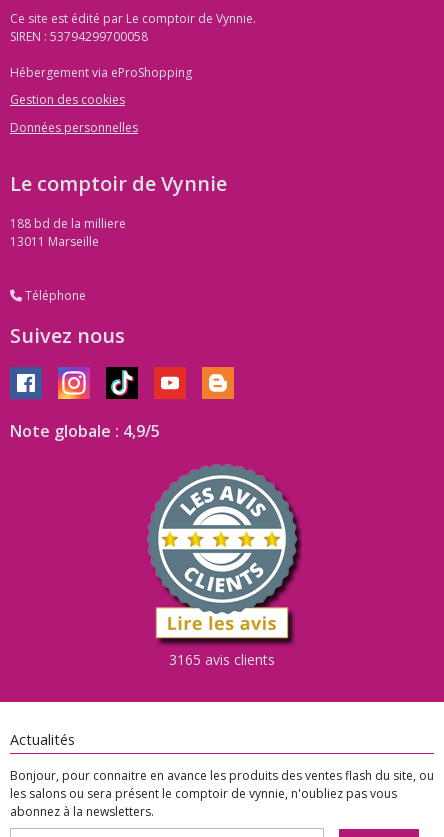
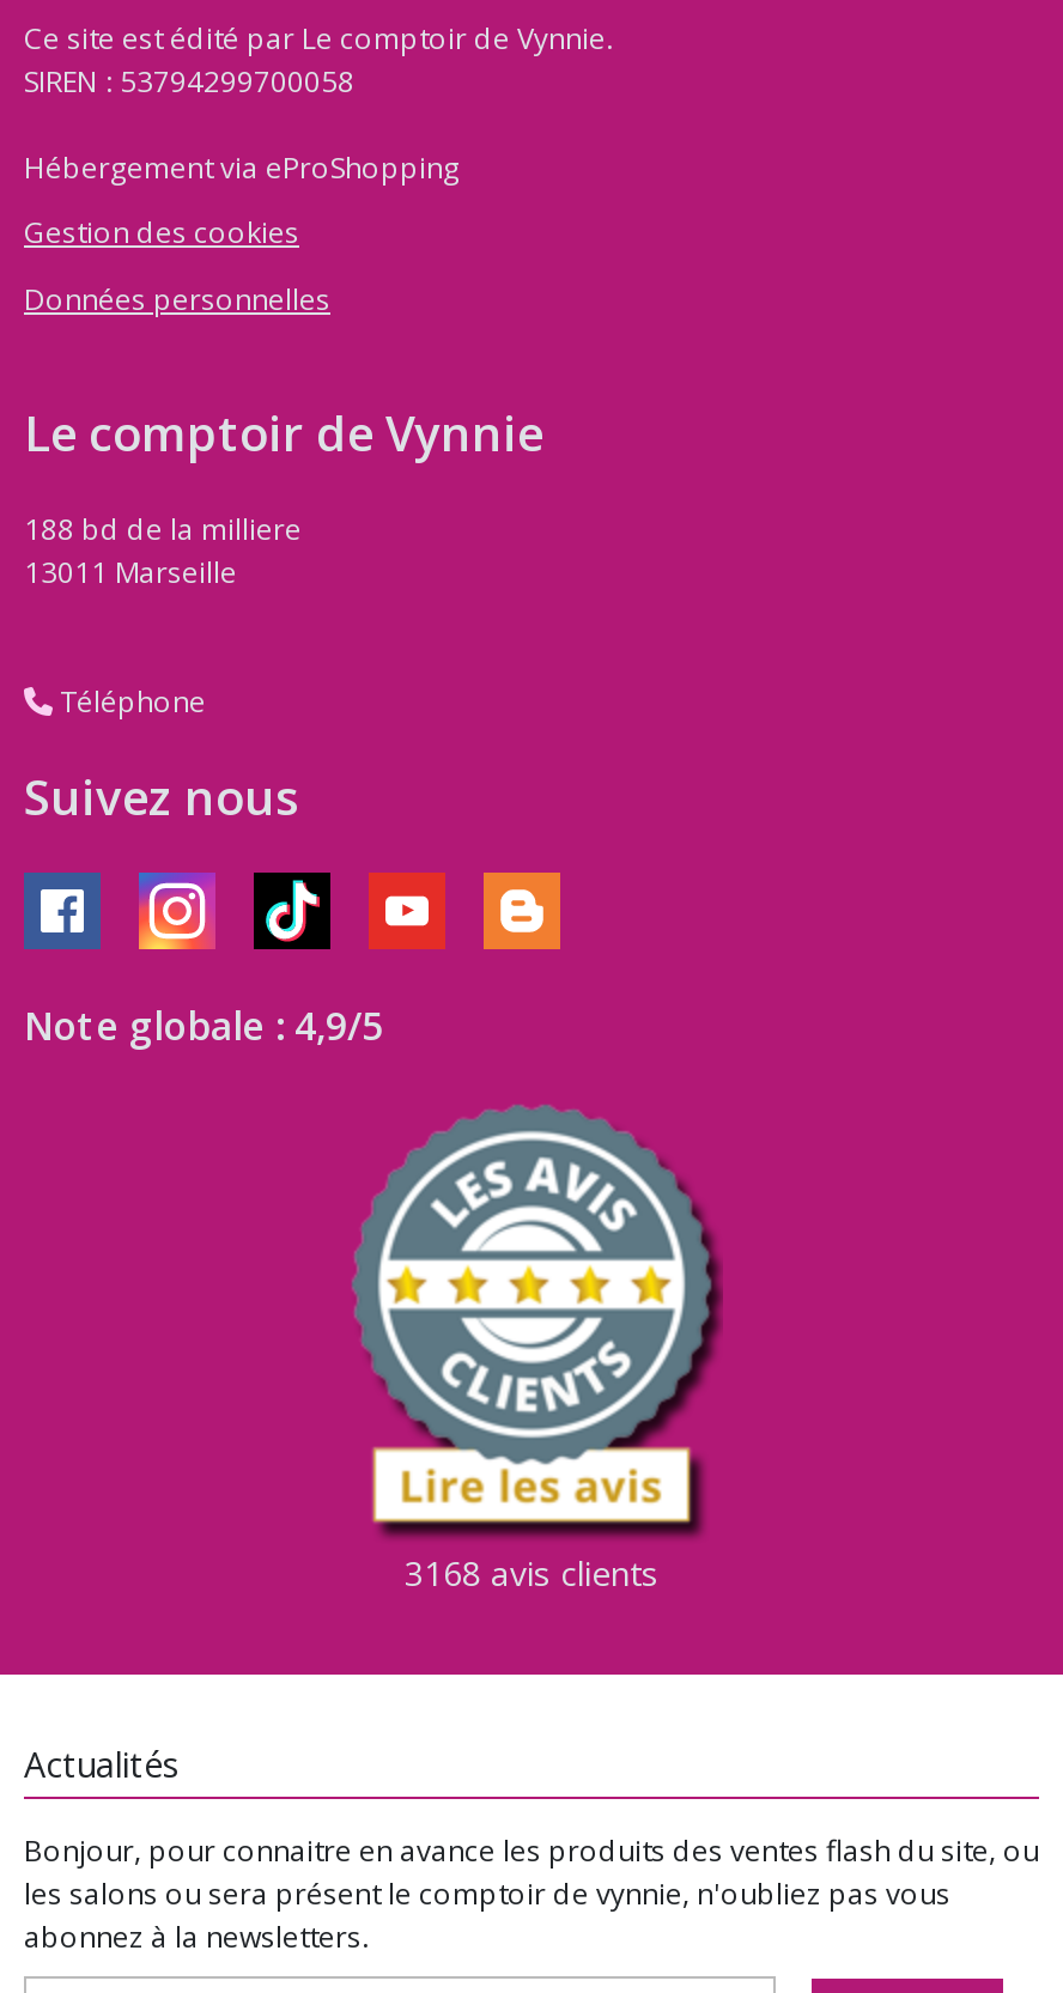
[169,650,275,669] 3165 avis clients -> [405,1550,658,1596] 3168 avis clients

